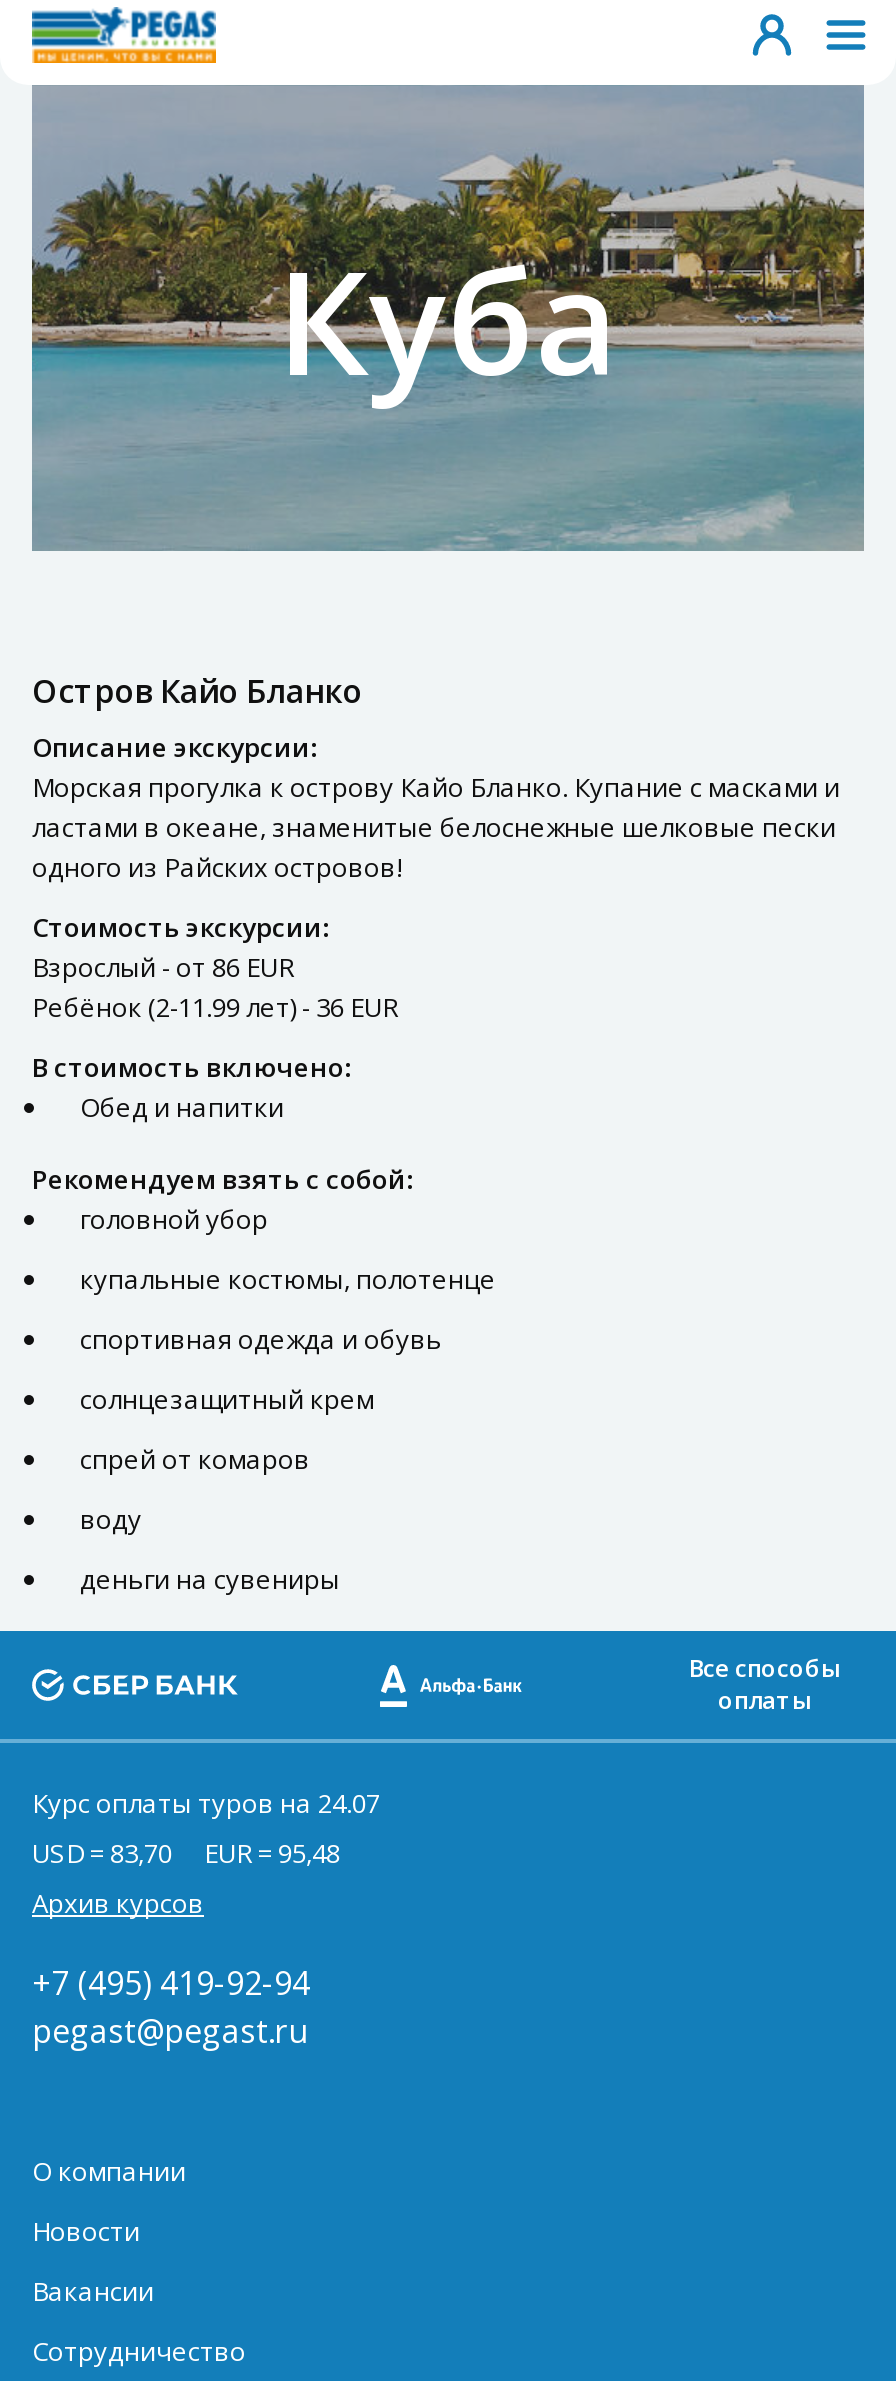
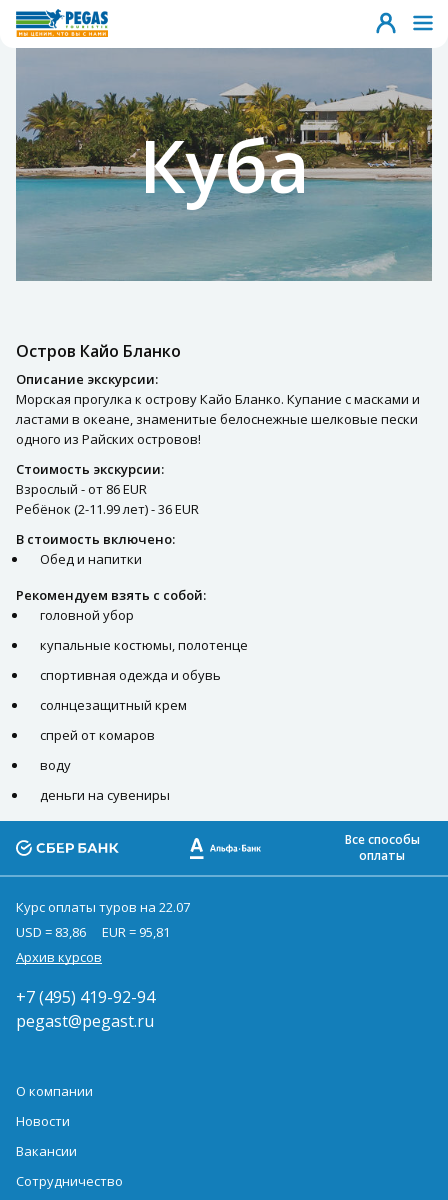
[32,1786,380,1822] Курс оплаты туров на 24.07 -> [16,898,190,916] Курс оплаты туров на 22.07
[32,1836,172,1872] USD = 83,70 -> [16,923,86,941] USD = 83,86
[204,1836,340,1872] EUR = 95,48 -> [102,923,170,941] EUR = 95,81

